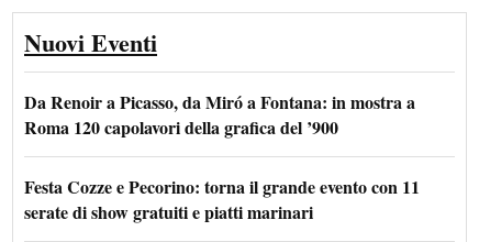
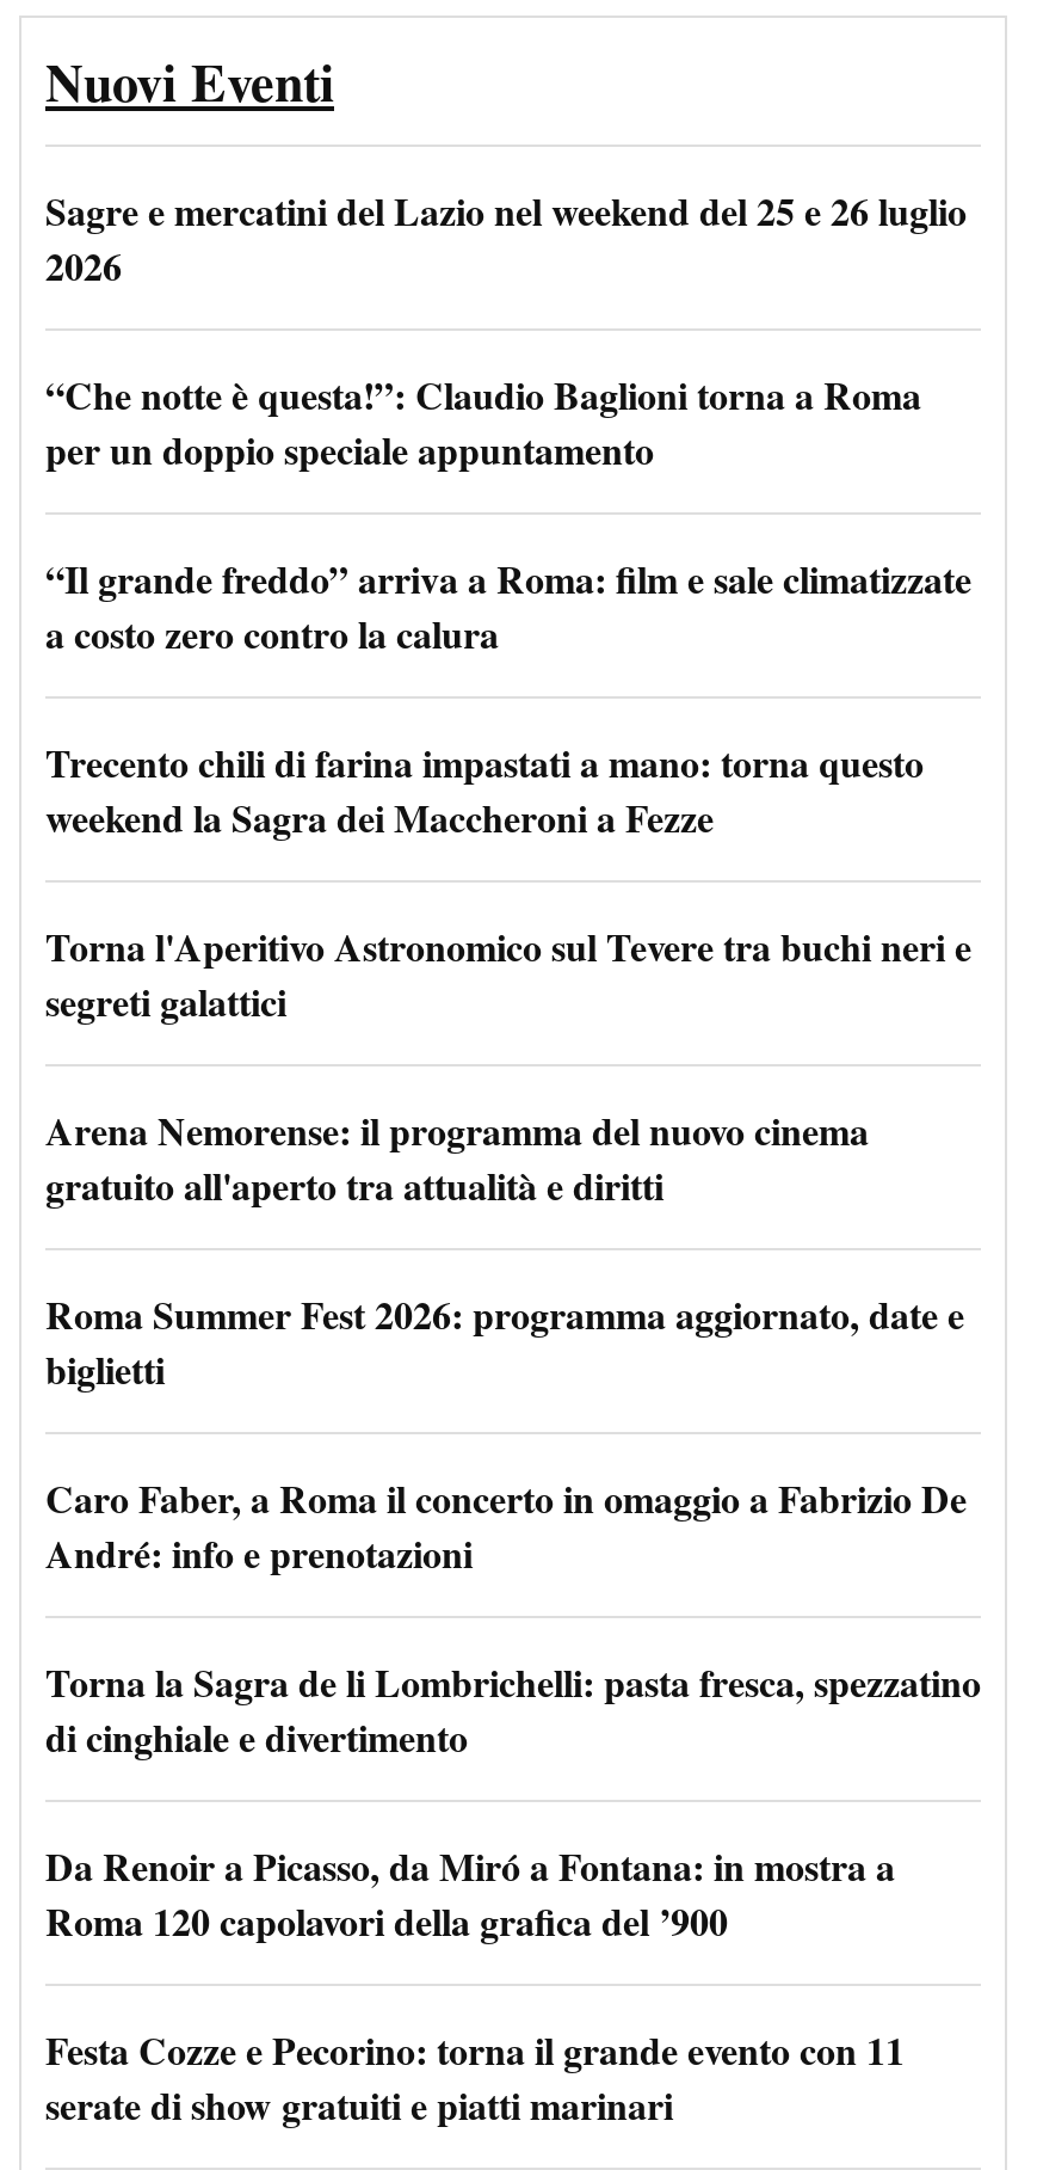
none -> [45,182,981,1763] Sagre e mercatini del Lazio nel weekend del 25 e 26 luglio | 2026 | “Che notte è questa!”: Claudio Baglioni torna a Roma | per un doppio speciale appuntamento | “Il grande freddo” arriva a Roma: film e sale climatizzate | a costo zero contro la calura | Trecento chili di farina impastati a mano: torna questo | weekend la Sagra dei Maccheroni a Fezze | Torna l'Aperitivo Astronomico sul Tevere tra buchi neri e | segreti galattici | Arena Nemorense: il programma del nuovo cinema | gratuito all'aperto tra attualità e diritti | Roma Summer Fest 2026: programma aggiornato, date e | biglietti | Caro Faber, a Roma il concerto in omaggio a Fabrizio De | André: info e prenotazioni | Torna la Sagra de li Lombrichelli: pasta fresca, spezzatino | di cinghiale e divertimento

